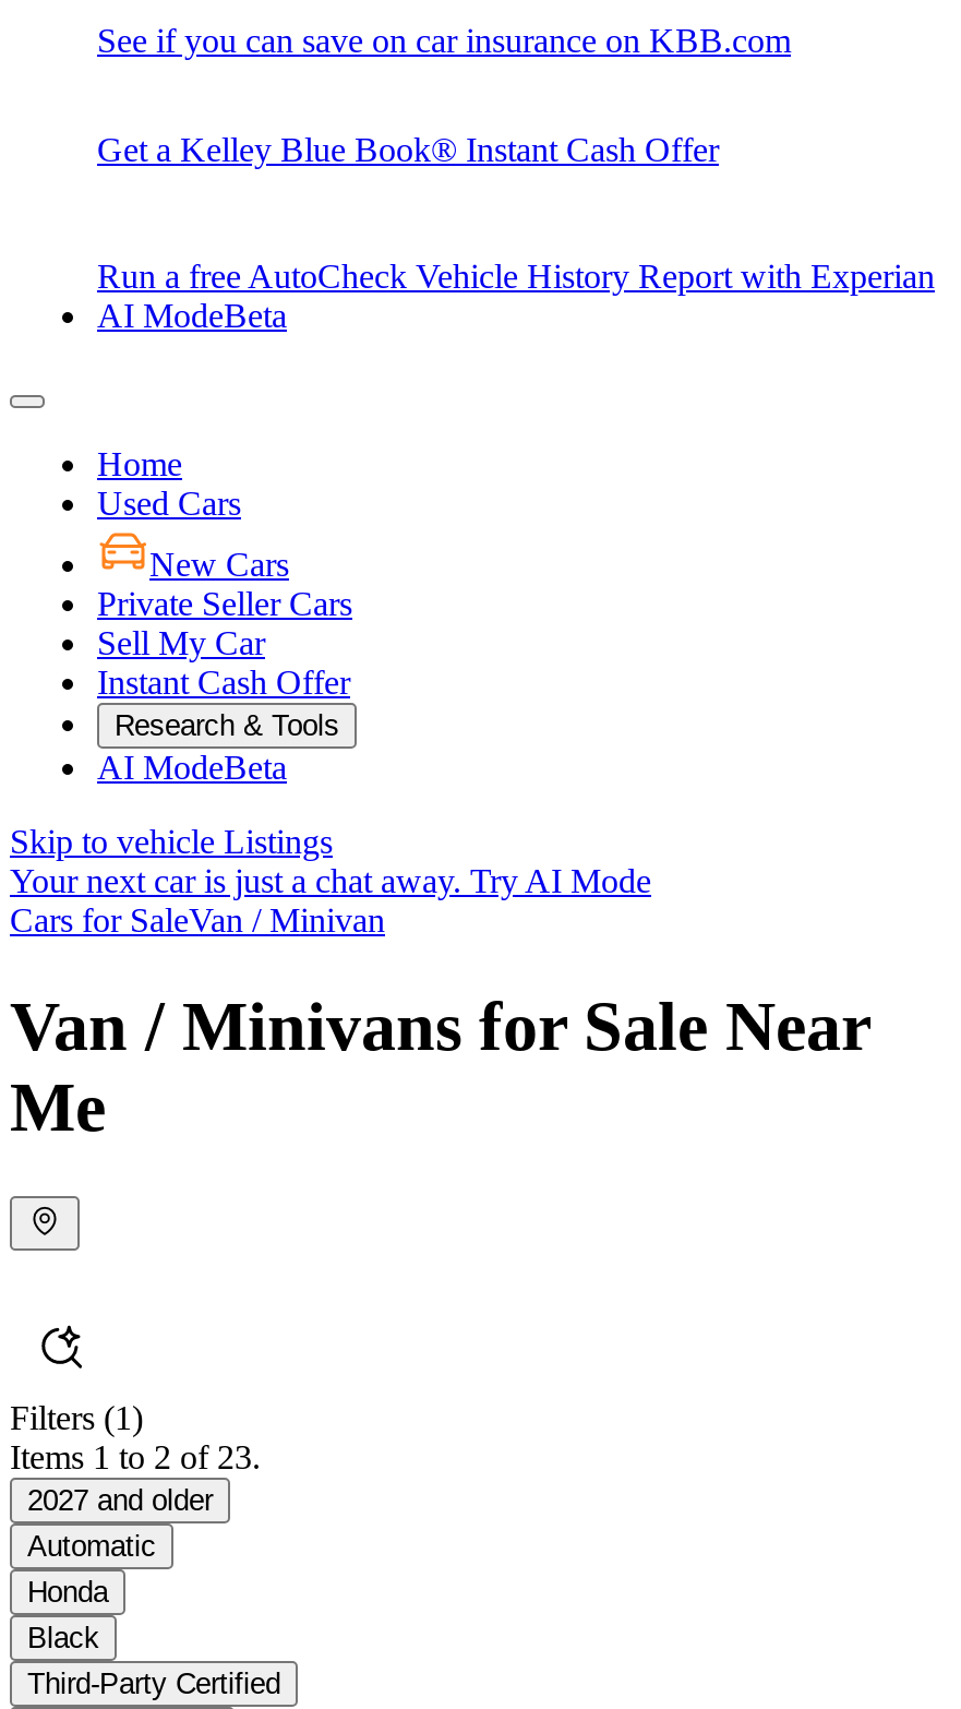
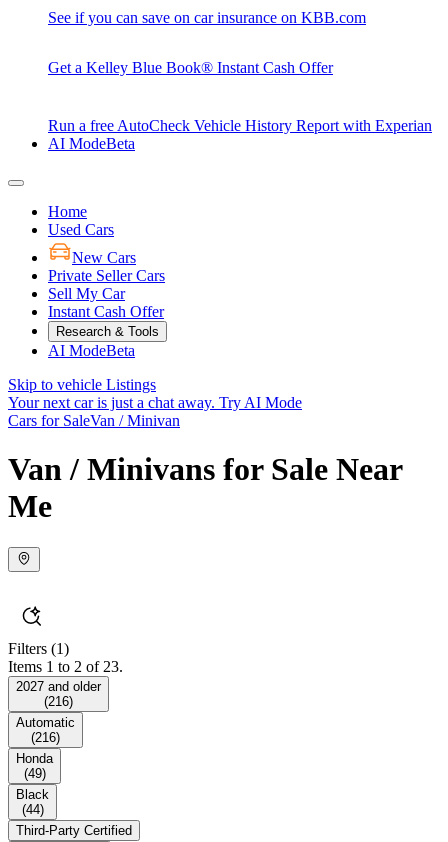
none -> [44,694,73,709] (216)
none -> [31,730,60,745] (216)
none -> [23,766,45,781] (49)
none -> [21,802,43,817] (44)

